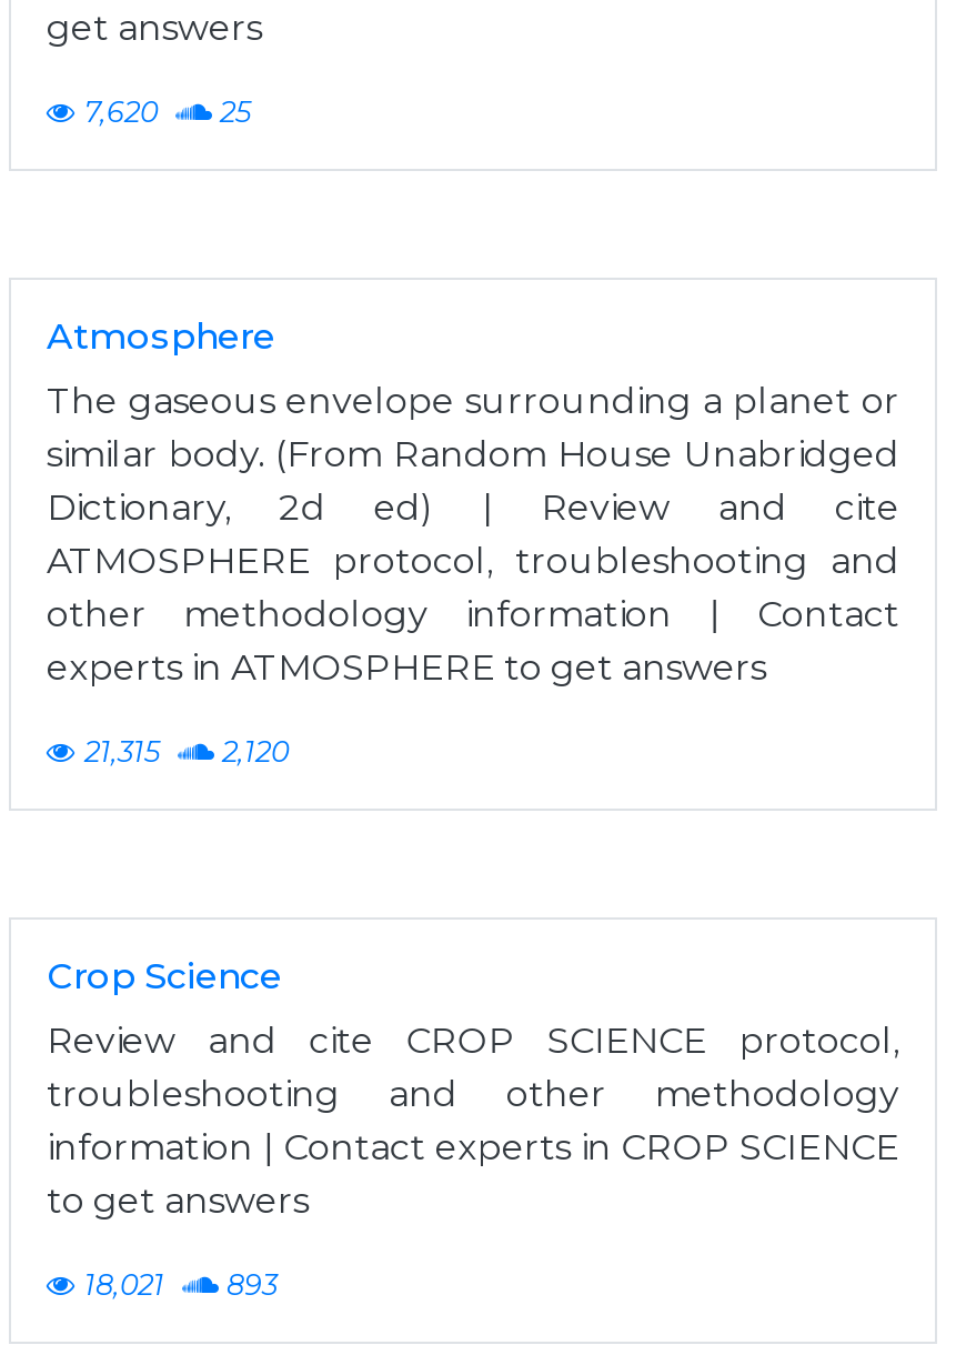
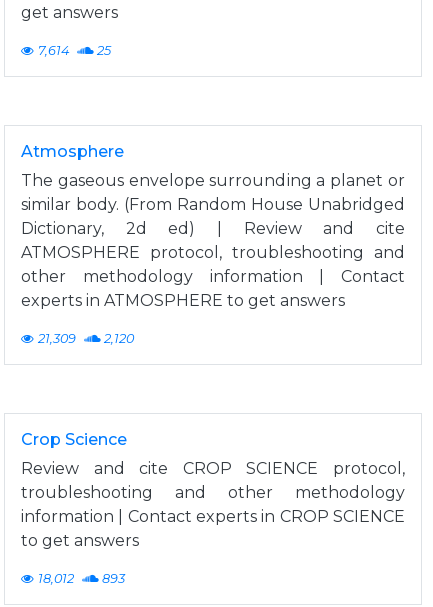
[84,95,251,128] 7,620 25 -> [38,43,111,58] 7,614 25
[84,735,289,768] 21,315 2,120 -> [38,331,134,346] 21,309 2,120
[84,1268,278,1301] 18,021 893 -> [38,571,125,586] 18,012 893

